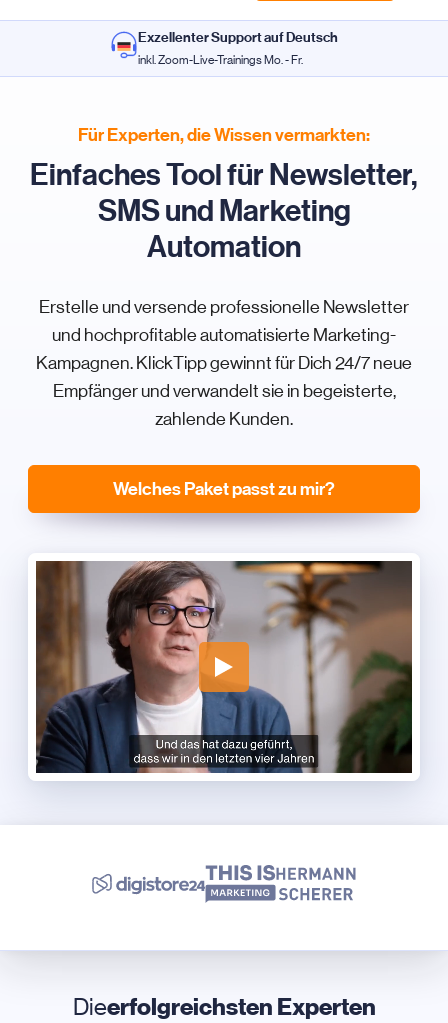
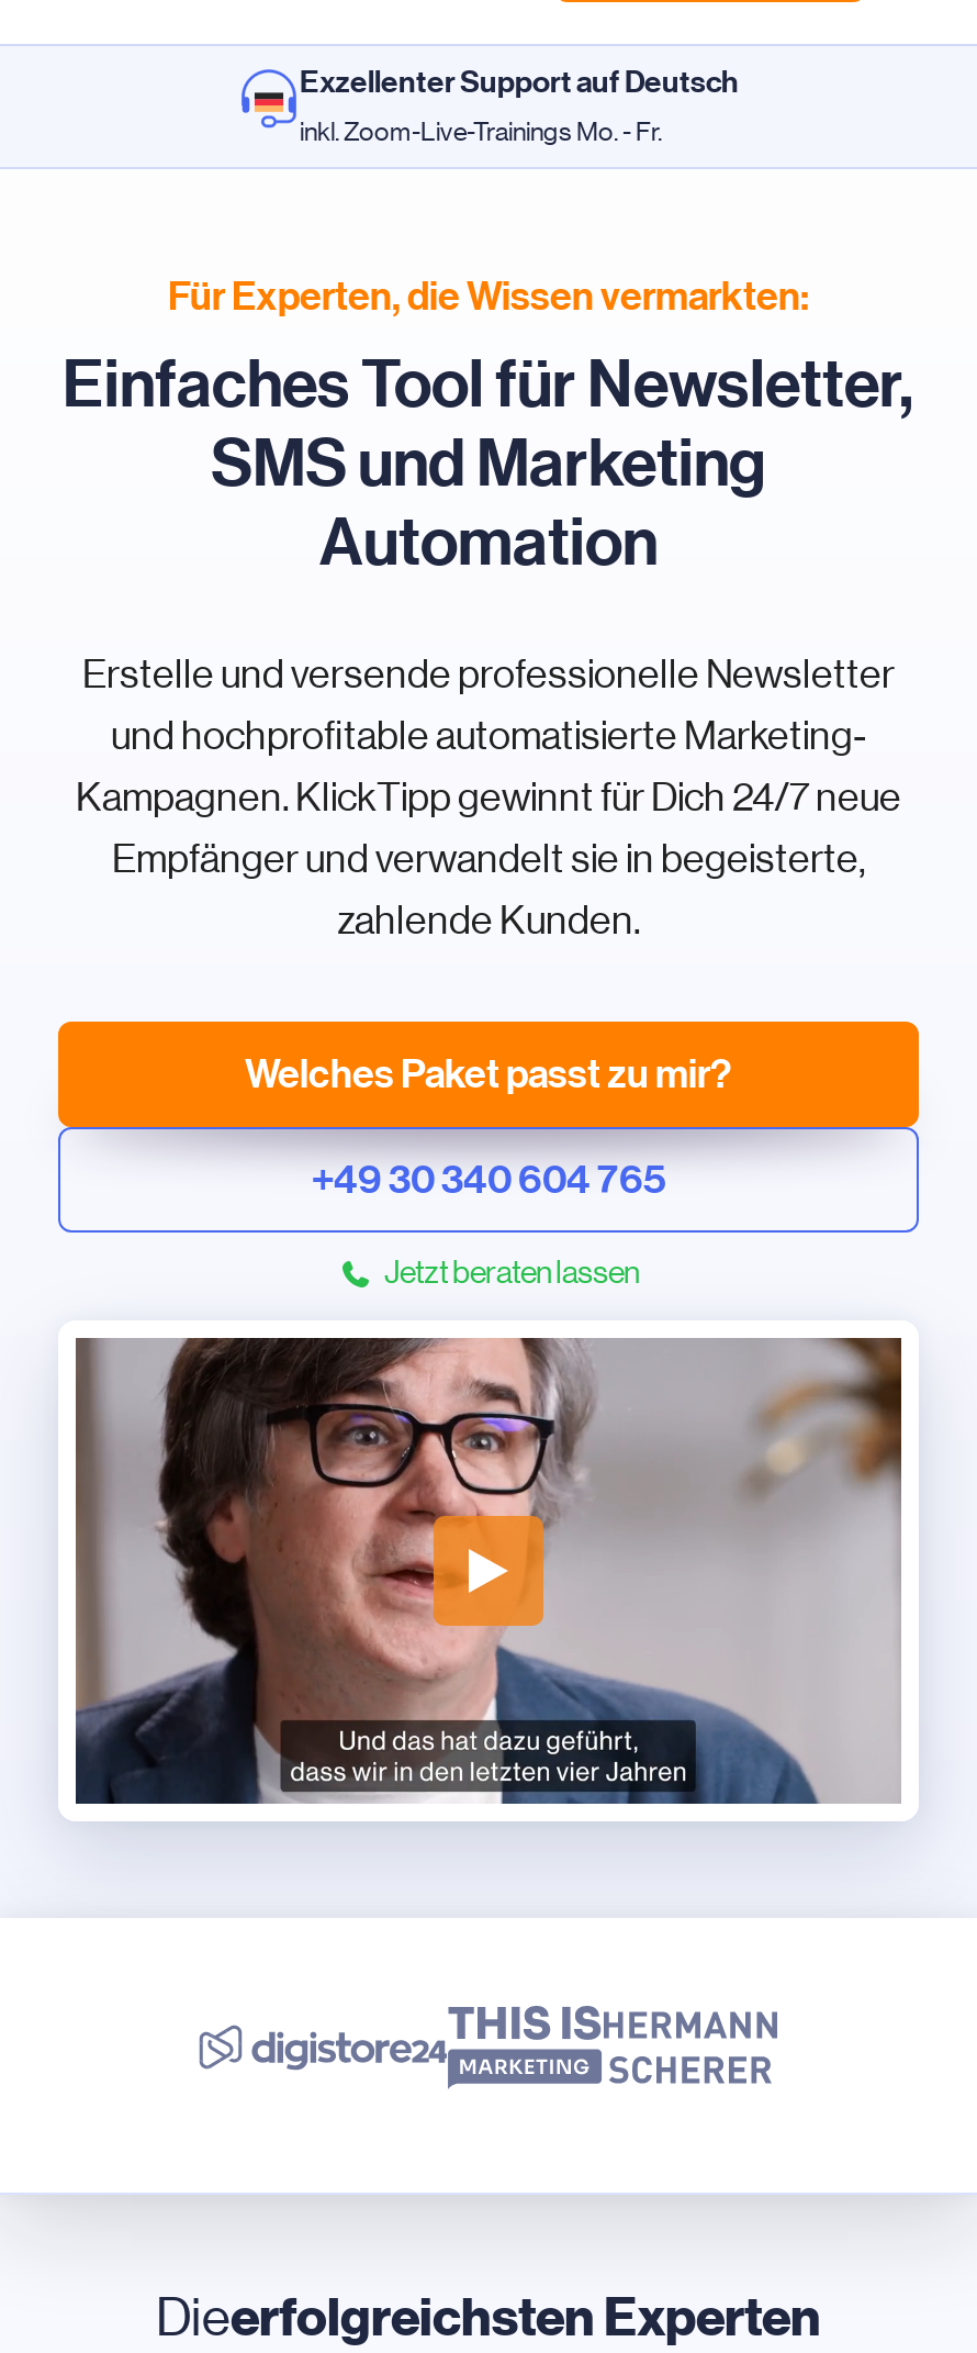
none -> [312,1156,665,1290] +49 30 340 604 765 | Jetzt beraten lassen
[36,560,412,774] [image] -> [76,1336,901,1806] [image]

